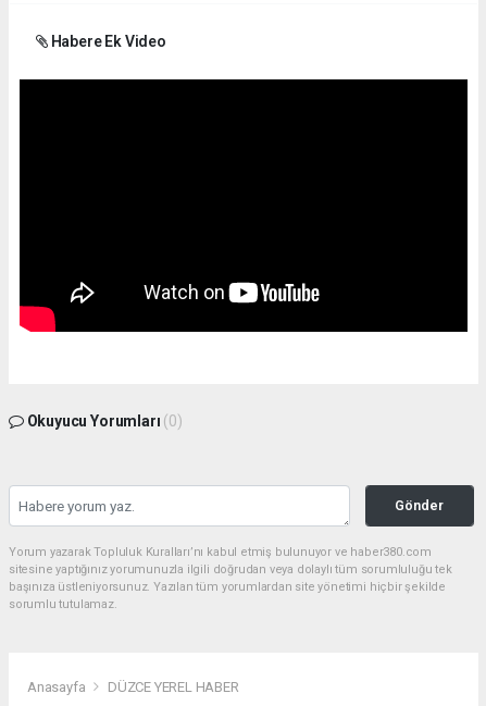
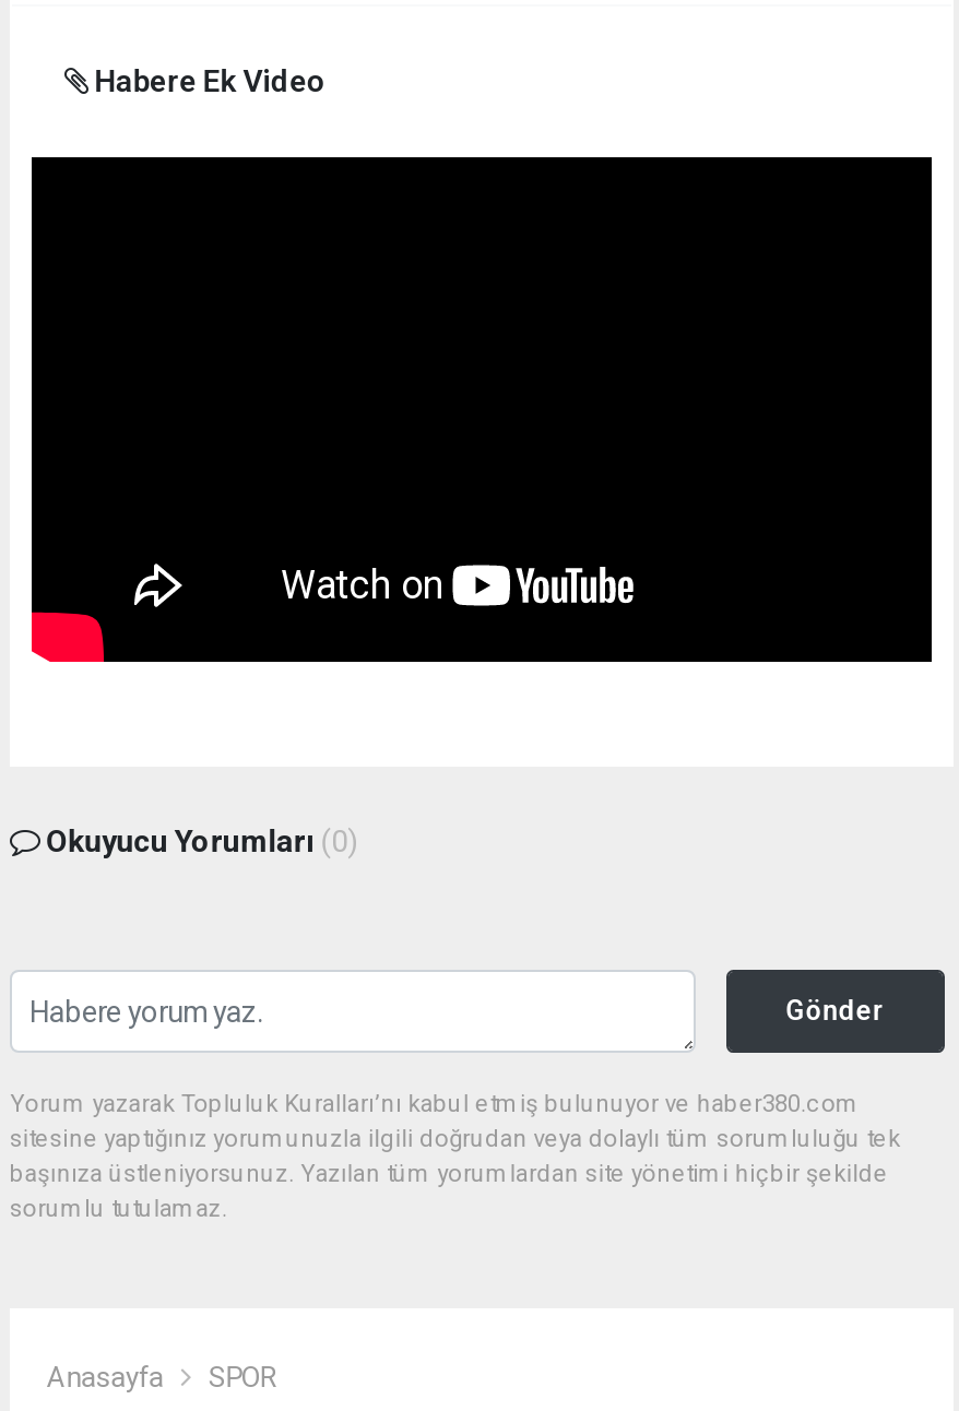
[108,679,239,695] DÜZCE YEREL HABER -> [208,1361,277,1394] SPOR

